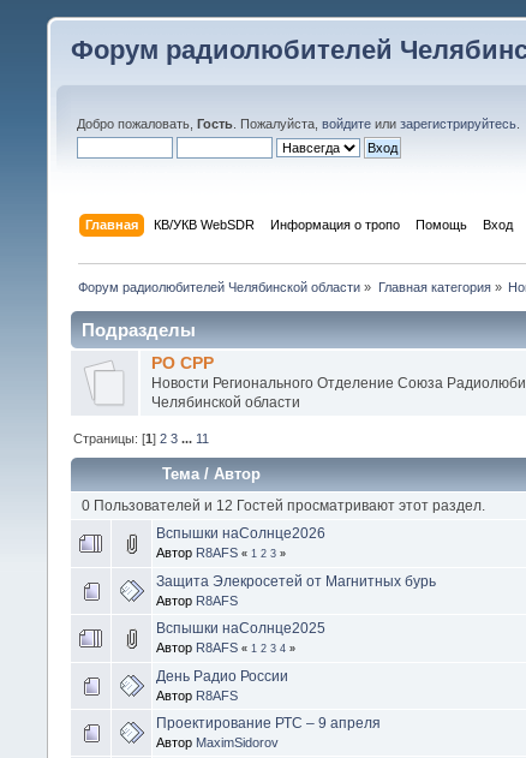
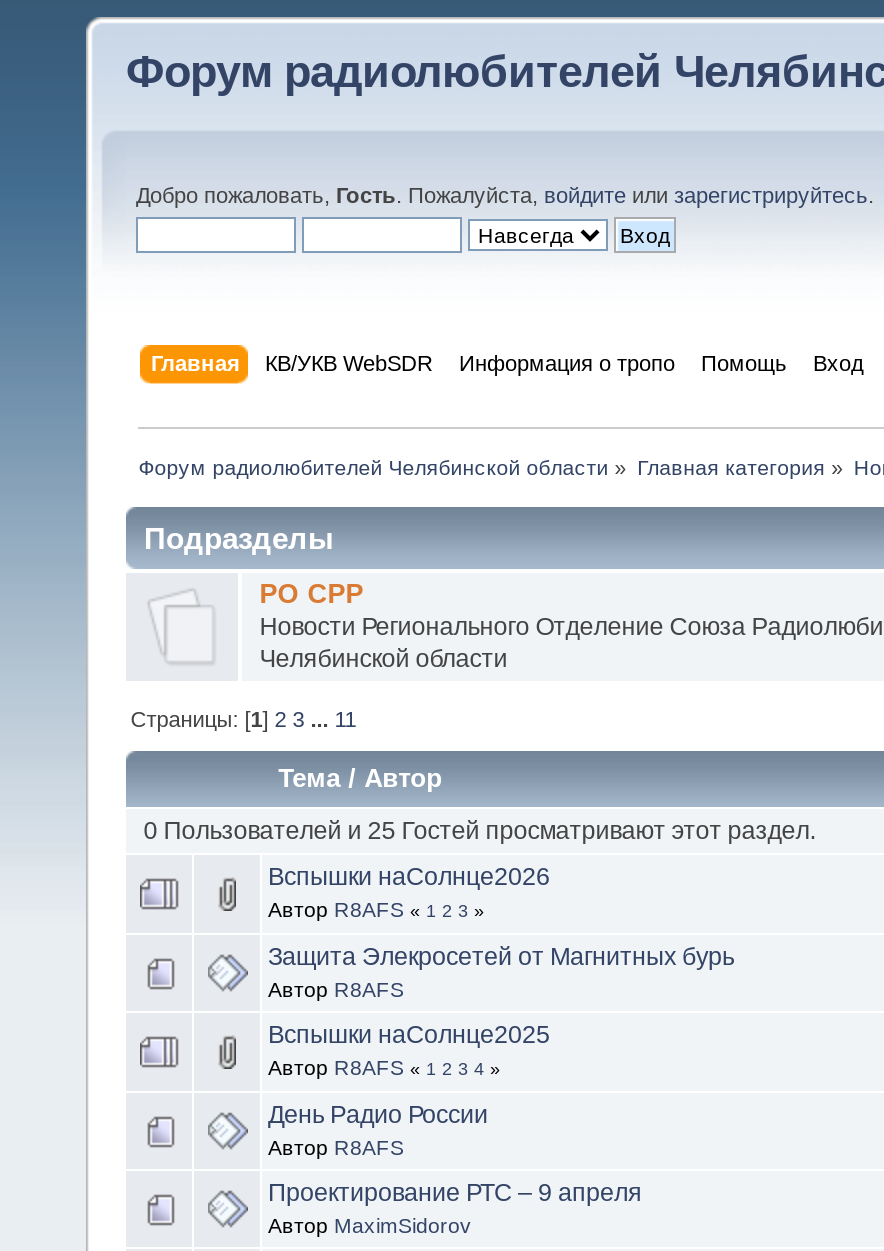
[81,497,485,514] 0 Пользователей и 12 Гостей просматривают этот раздел. -> [143,817,815,845] 0 Пользователей и 25 Гостей просматривают этот раздел.

